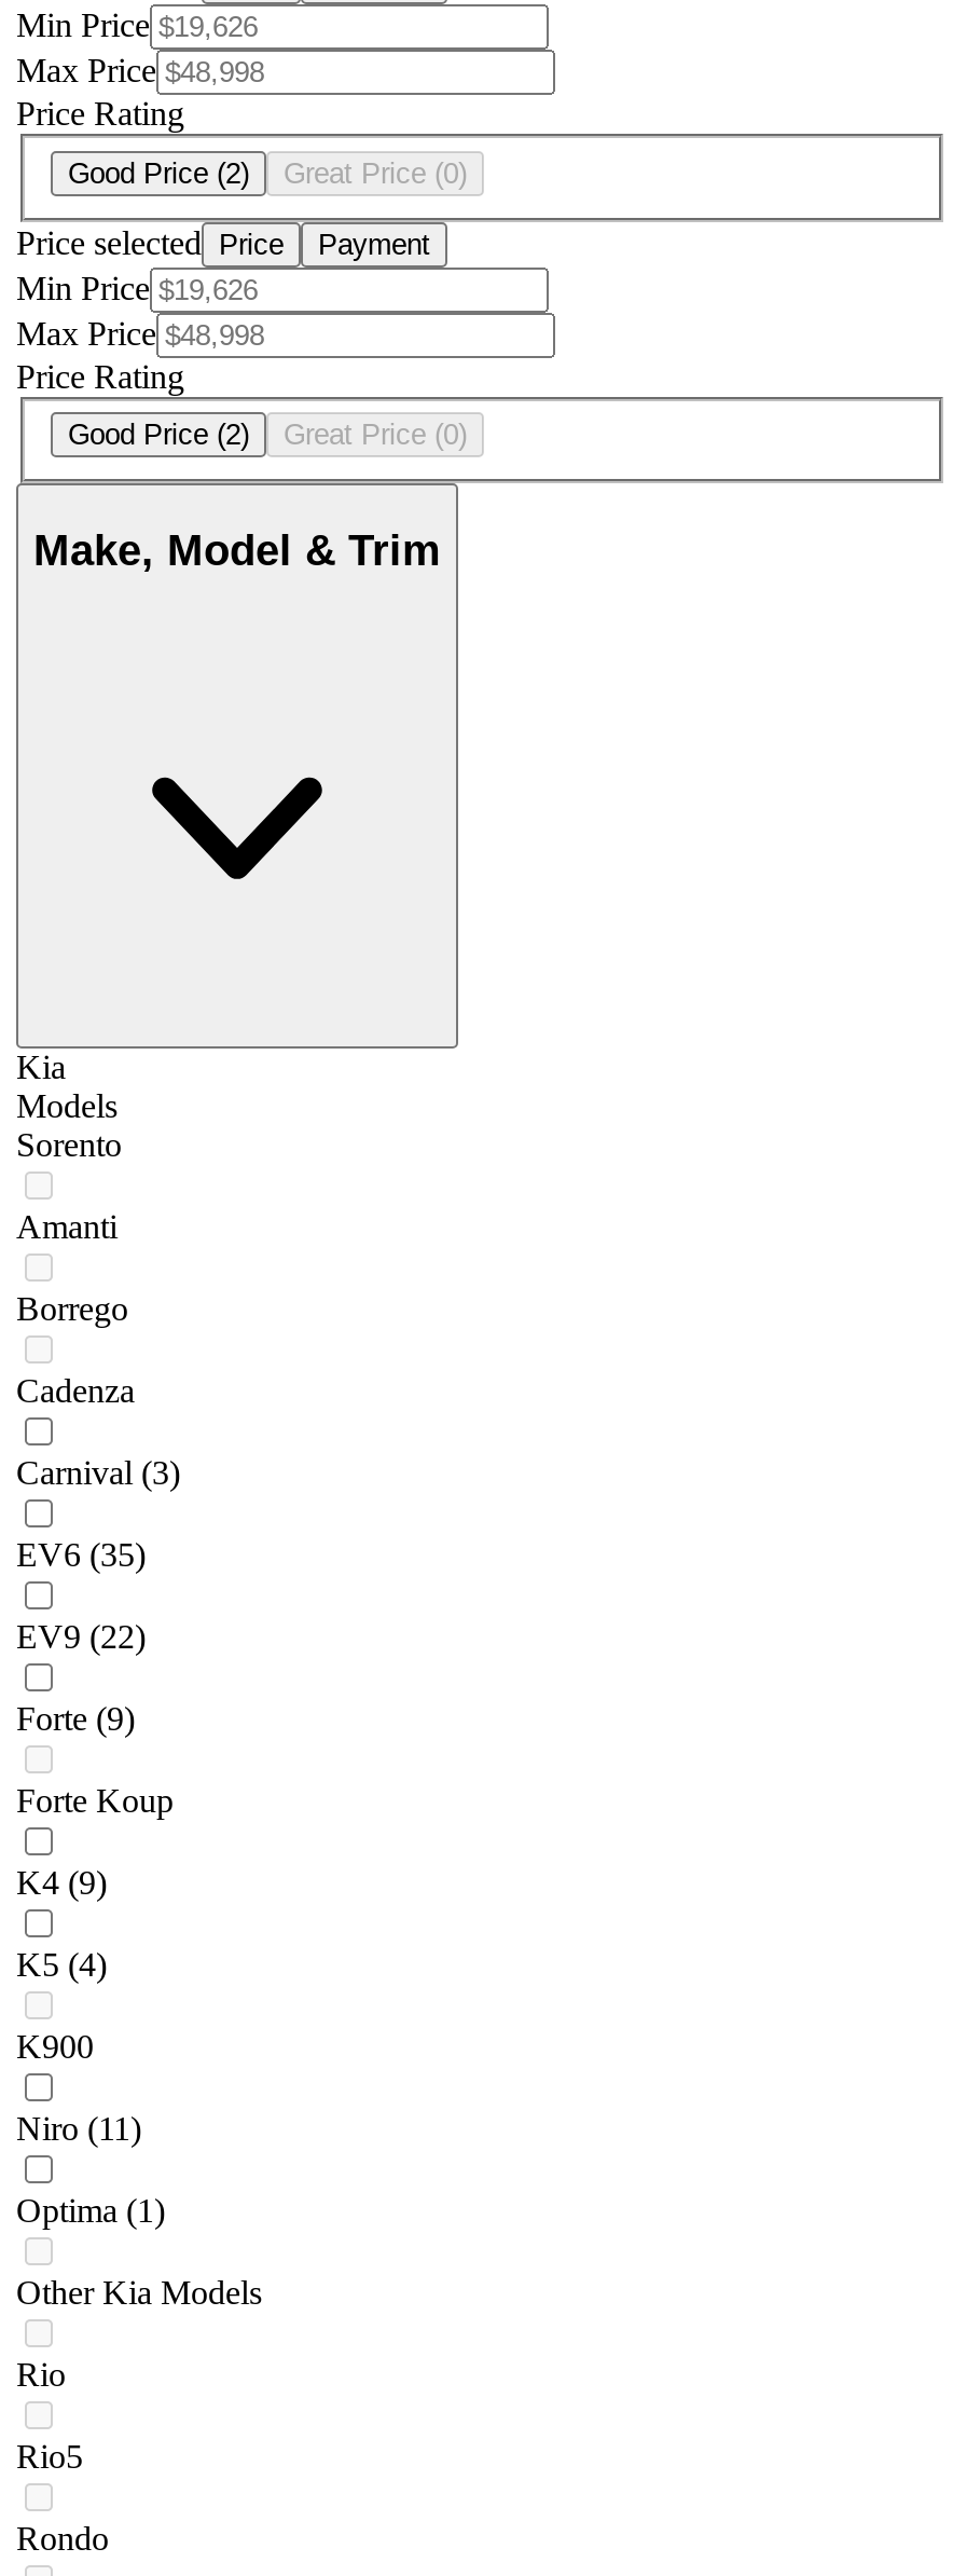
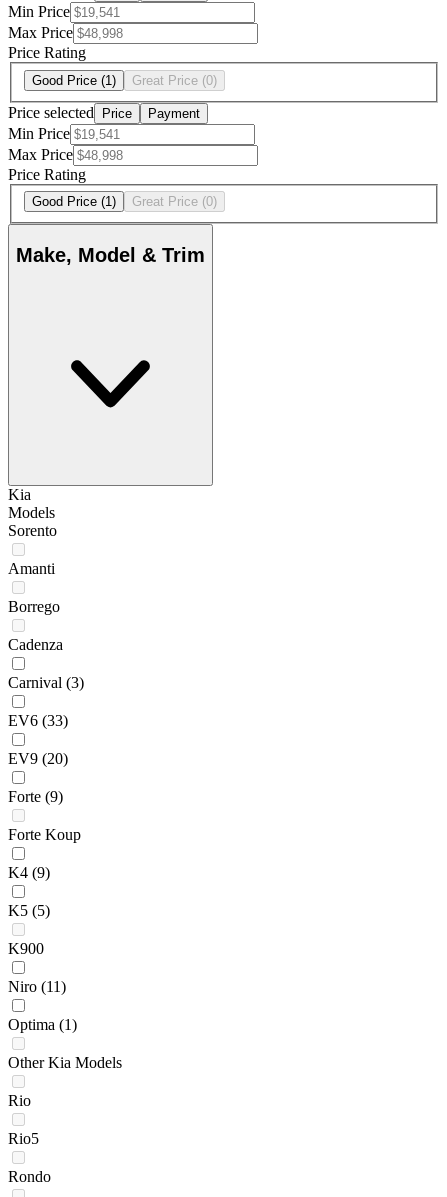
[68,157,467,189] Good Price (2) Great Price (0) -> [32,73,217,88] Good Price (1) Great Price (0)
[68,419,467,452] Good Price (2) Great Price (0) -> [32,194,217,209] Good Price (1) Great Price (0)
[16,1537,146,1574] EV6 (35) -> [8,712,68,729] EV6 (33)
[16,1619,146,1656] EV9 (22) -> [8,750,68,767] EV9 (20)
[16,1947,107,1984] K5 (4) -> [8,902,50,919] K5 (5)

